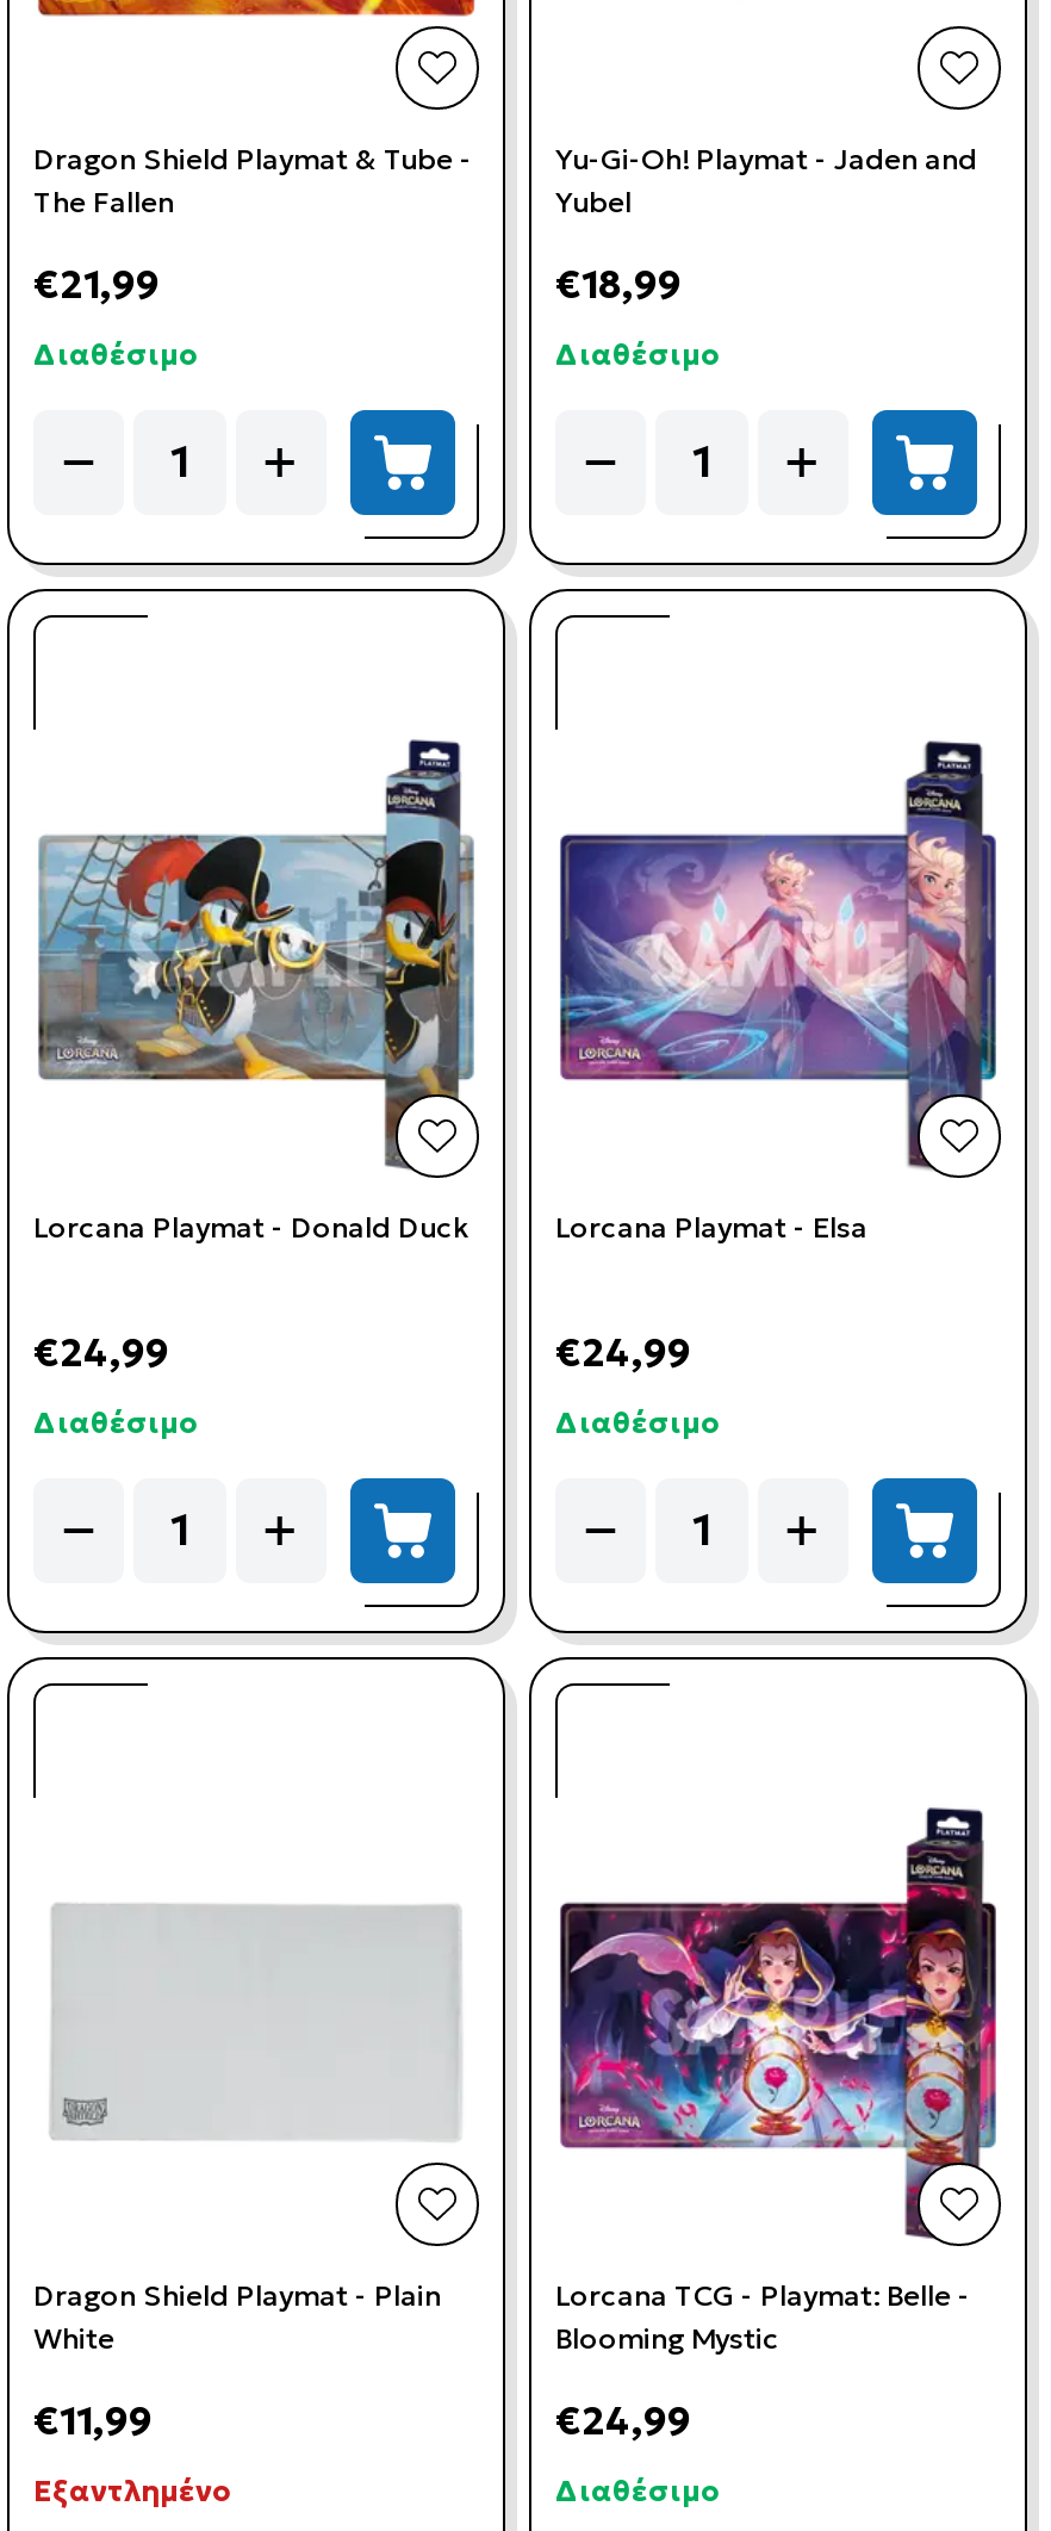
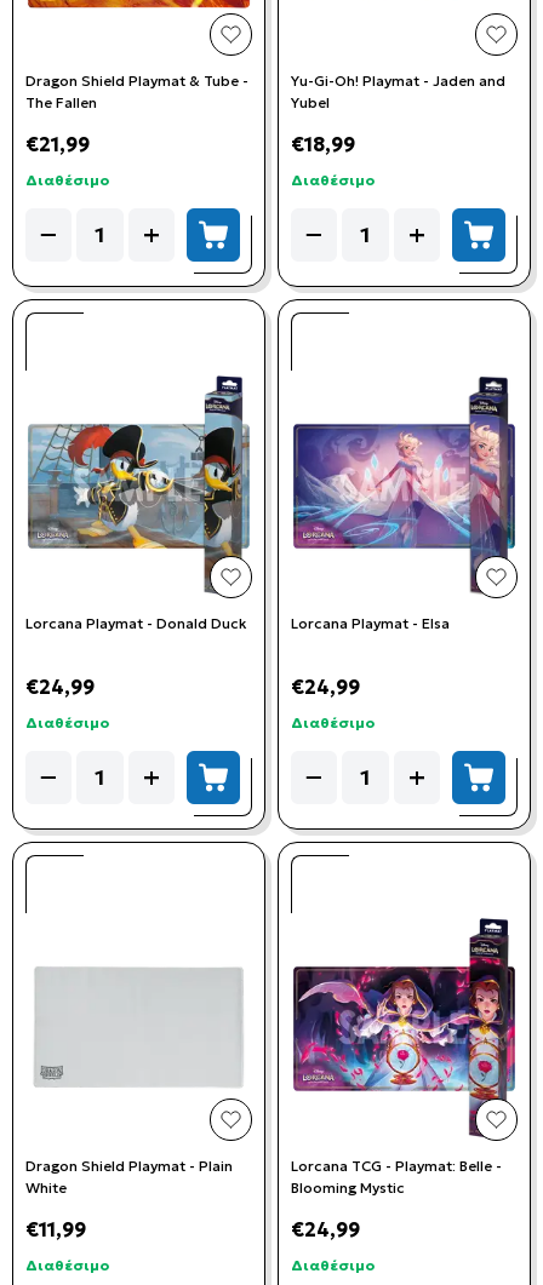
[33,2473,231,2508] Εξαντλημένο -> [25,1256,109,1274] Διαθέσιμο

